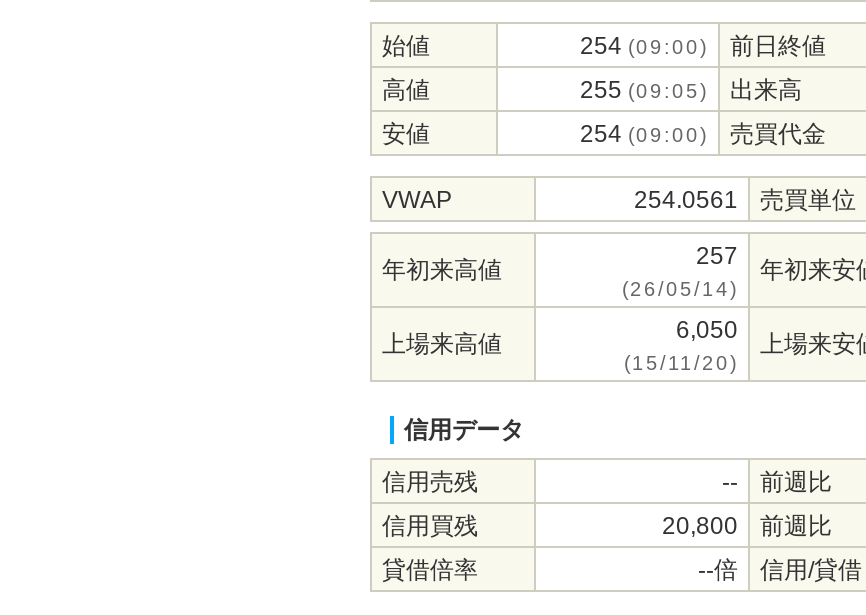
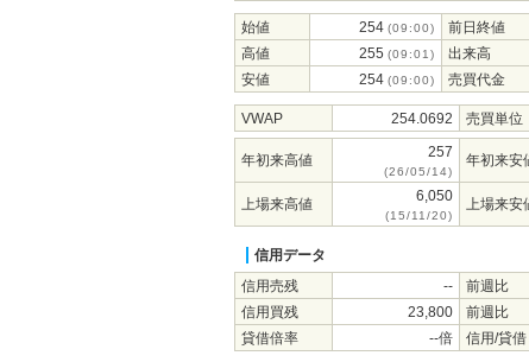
[580,76,802,104] 255 (09:05) 出来高 -> [359,45,491,62] 255 (09:01) 出来高
[634,186,856,214] 254.0561 売買単位 -> [391,110,523,127] 254.0692 売買単位
[662,512,832,540] 20,800 前週比 -> [408,304,509,320] 23,800 前週比

